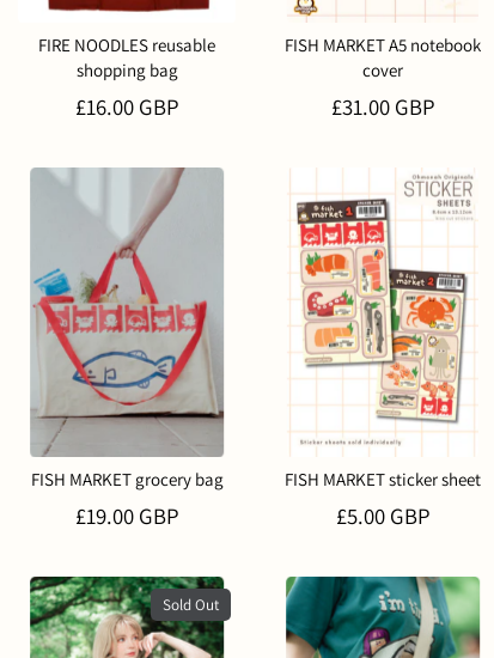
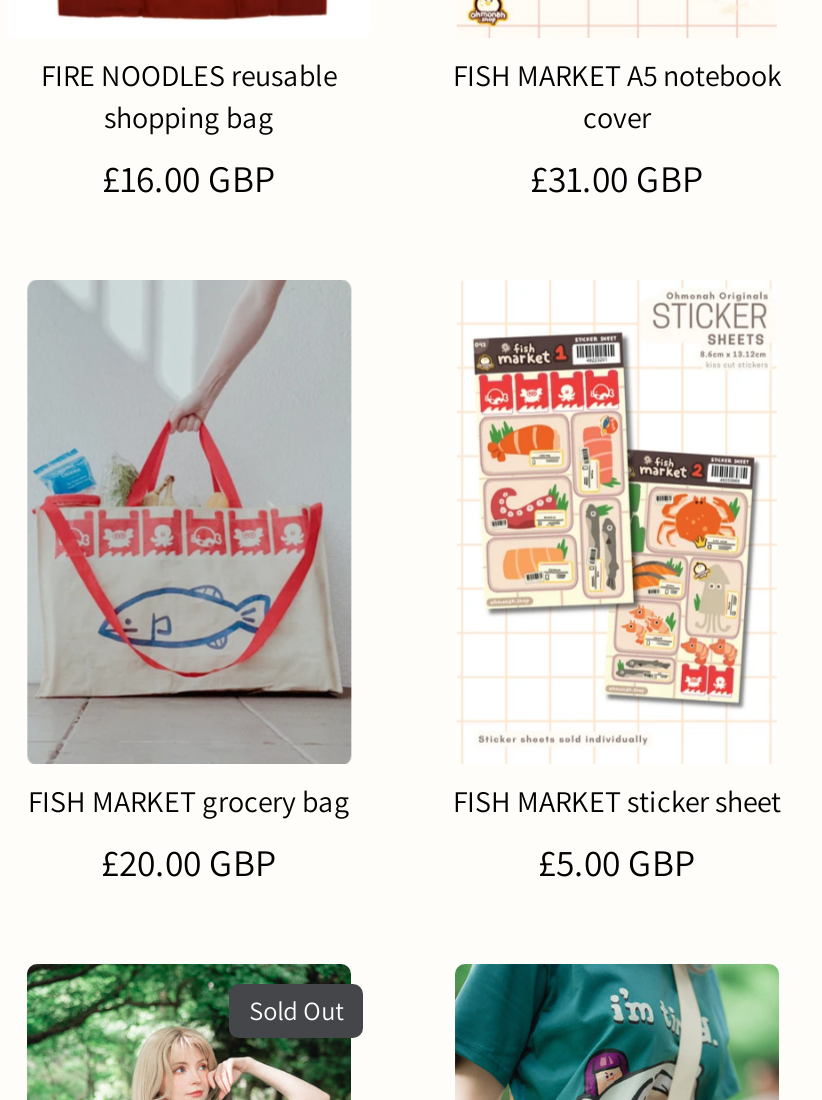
[75,501,179,530] £19.00 GBP -> [101,838,277,886] £20.00 GBP

